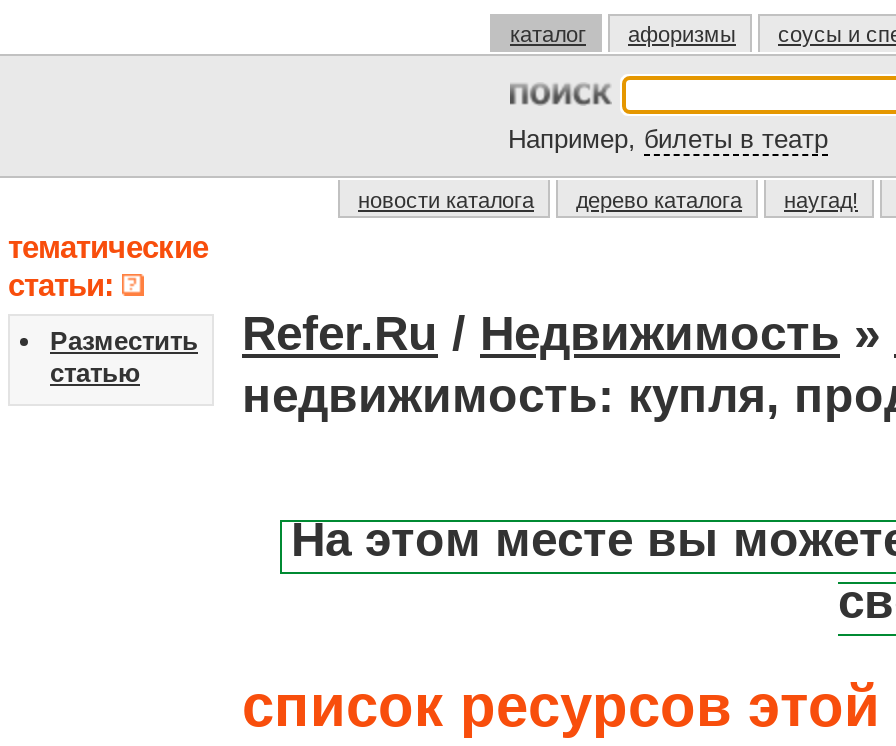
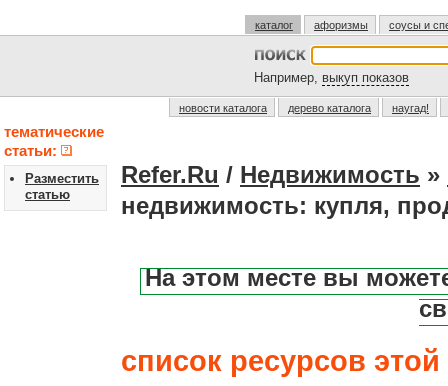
[500,124,828,154] Например, билеты в театр -> [250,70,409,85] Например, выкуп показов

